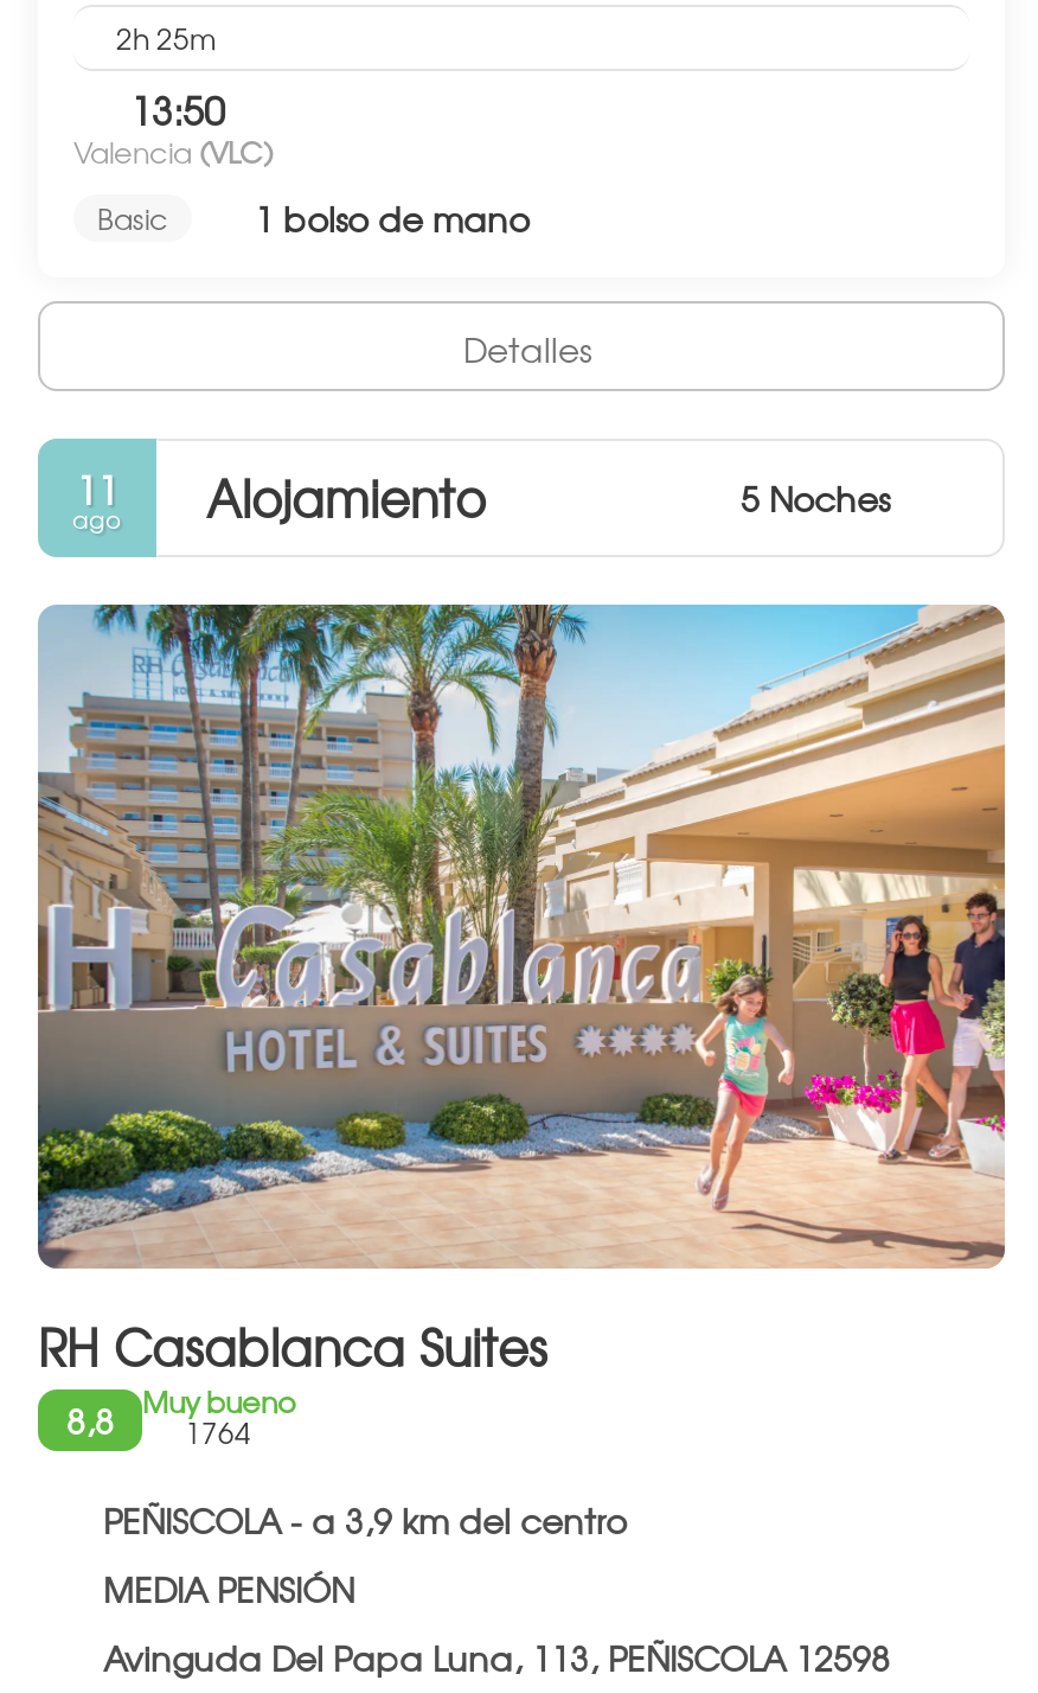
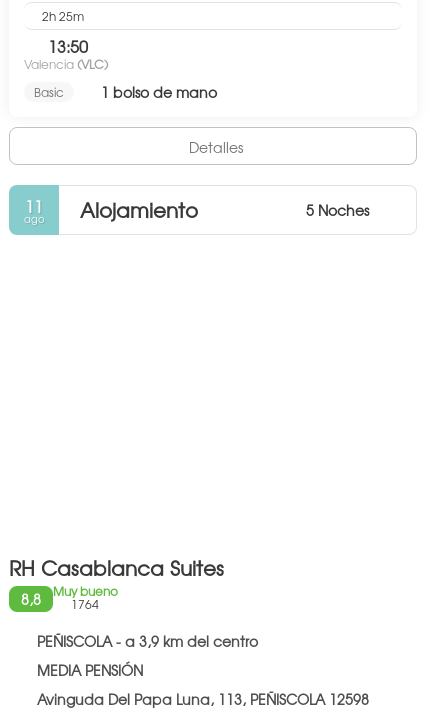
[36,602,1007,1271] [image] -> none

